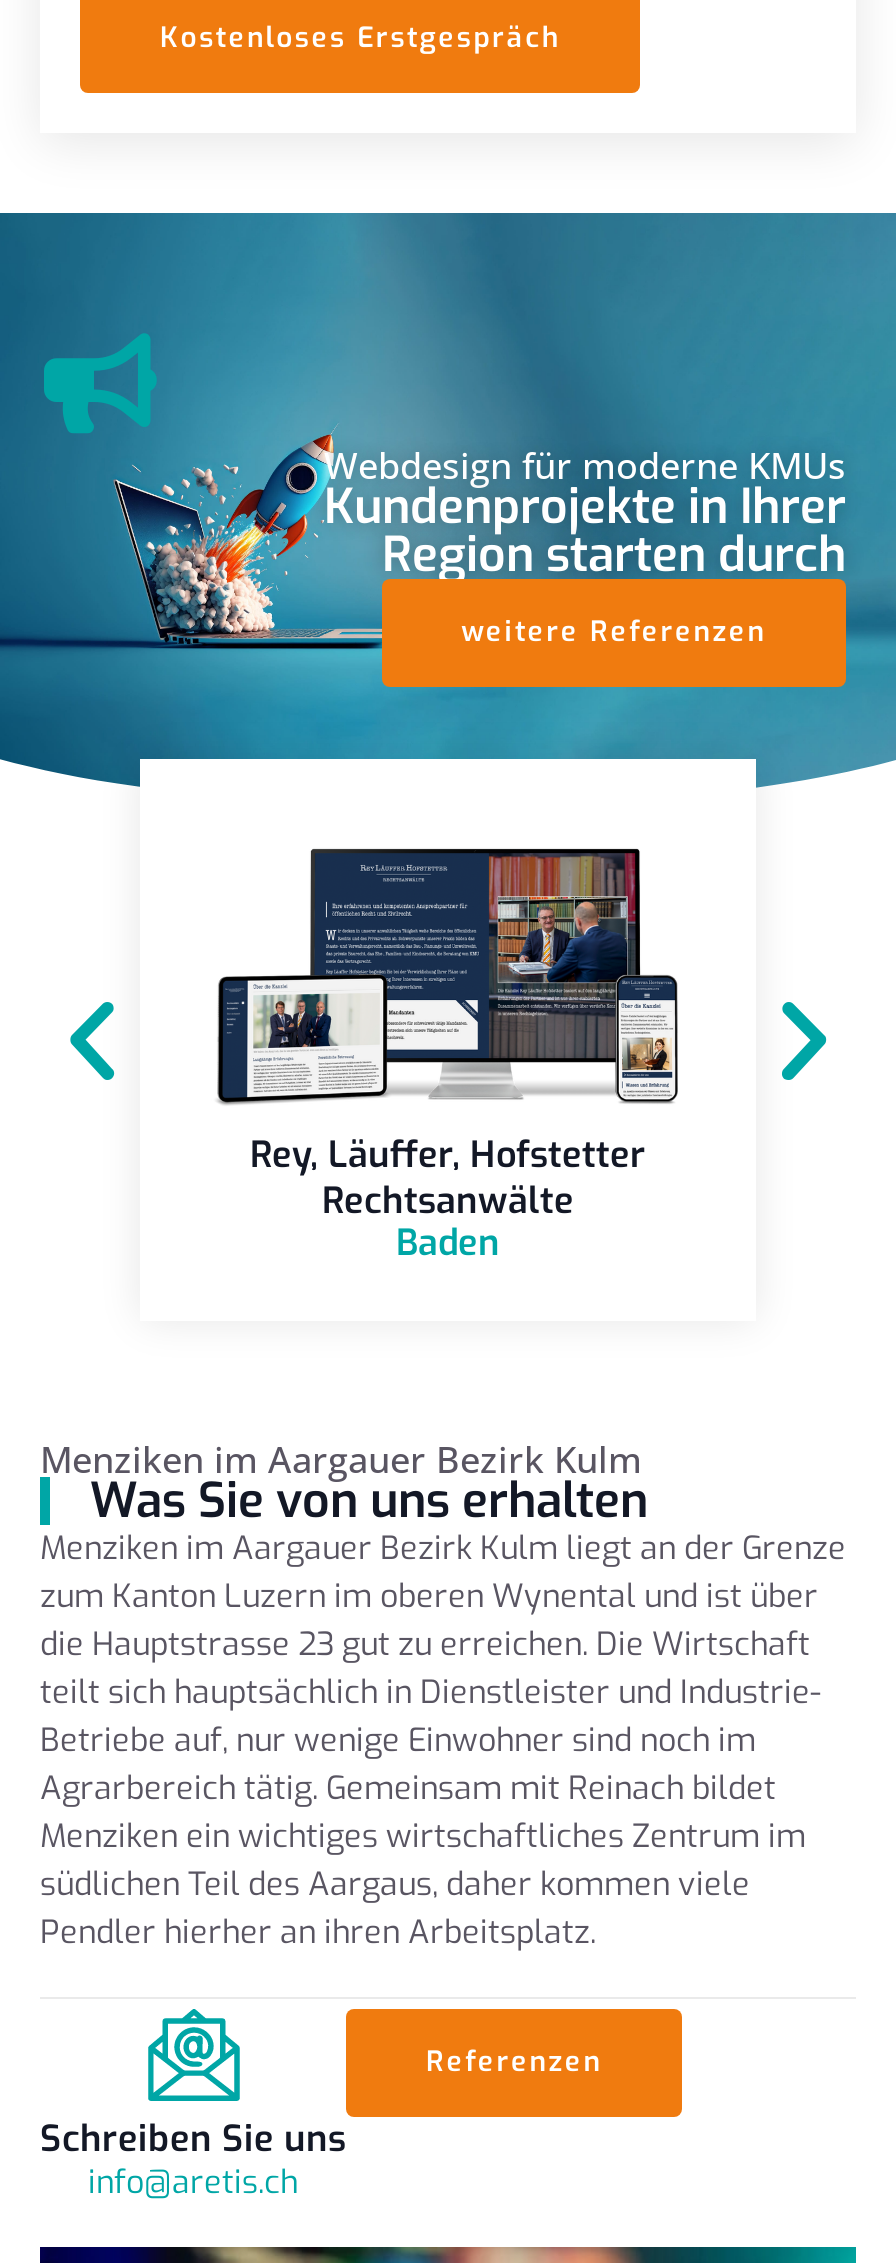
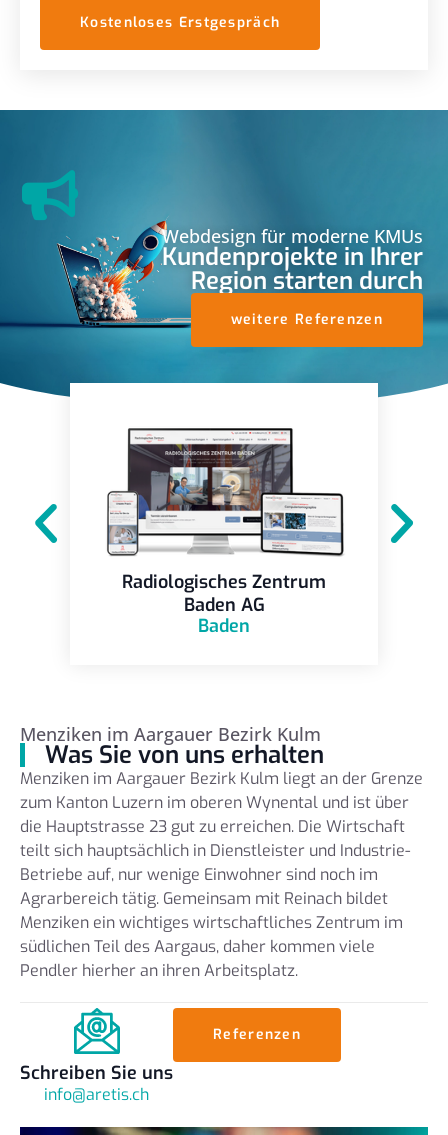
[214,847,688,1226] [image] | Rey, Läuffer, Hofstetter | Rechtsanwälte -> [106,427,345,617] [image] | Radiologisches Zentrum | Baden AG

